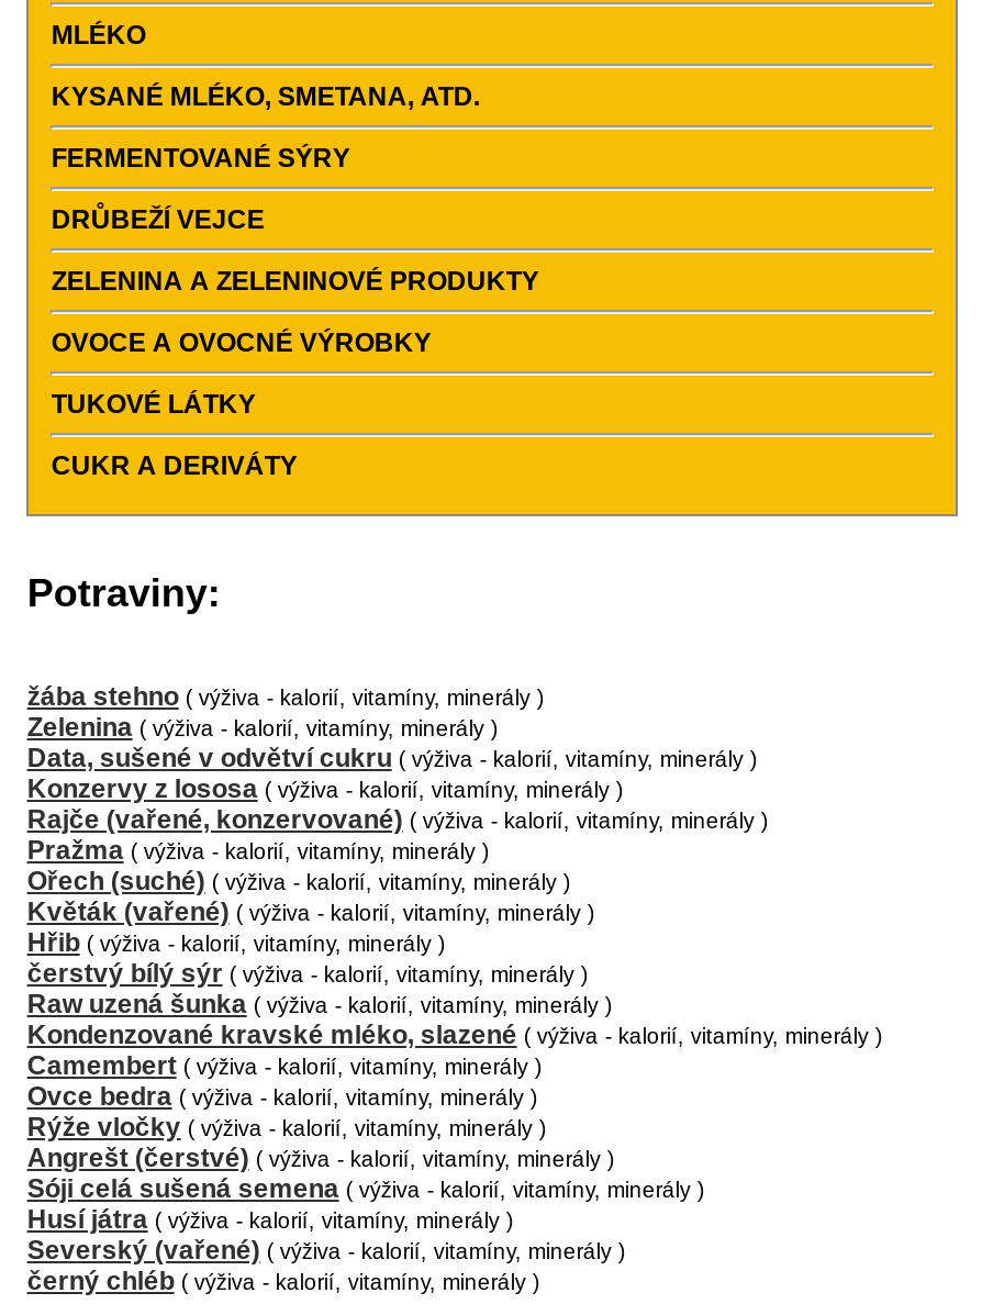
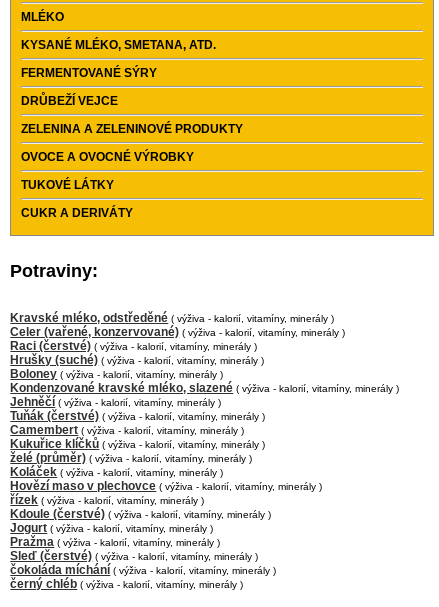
[27,680,767,1018] žába stehno ( výživa - kalorií, vitamíny, minerály ) | Zelenina ( výživa - kalorií, vitamíny, minerály ) | Data, sušené v odvětví cukru ( výživa - kalorií, vitamíny, minerály ) | Konzervy z lososa ( výživa - kalorií, vitamíny, minerály ) | Rajče (vařené, konzervované) ( výživa - kalorií, vitamíny, minerály ) | Ořech (suché) ( výživa - kalorií, vitamíny, minerály ) | Květák (vařené) ( výživa - kalorií, vitamíny, minerály ) | Hřib ( výživa - kalorií, vitamíny, minerály ) | čerstvý bílý sýr ( výživa - kalorií, vitamíny, minerály ) | Raw uzená šunka ( výživa - kalorií, vitamíny, minerály ) -> [10,310,345,380] Kravské mléko, odstředěné ( výživa - kalorií, vitamíny, minerály ) | Celer (vařené, konzervované) ( výživa - kalorií, vitamíny, minerály ) | Raci (čerstvé) ( výživa - kalorií, vitamíny, minerály ) | Hrušky (suché) ( výživa - kalorií, vitamíny, minerály ) | Boloney ( výživa - kalorií, vitamíny, minerály )
moved [27,834,488,865] -> [10,534,220,548]: Pražma ( výživa - kalorií, vitamíny, minerály )
moved [27,1018,882,1049] -> [10,380,399,394]: Kondenzované kravské mléko, slazené ( výživa - kalorií, vitamíny, minerály )
none -> [10,394,265,422] Jehněčí ( výživa - kalorií, vitamíny, minerály ) | Tuňák (čerstvé) ( výživa - kalorií, vitamíny, minerály )
moved [27,1049,541,1080] -> [10,422,244,436]: Camembert ( výživa - kalorií, vitamíny, minerály )
[27,1080,704,1264] Ovce bedra ( výživa - kalorií, vitamíny, minerály ) | Rýže vločky ( výživa - kalorií, vitamíny, minerály ) | Angrešt (čerstvé) ( výživa - kalorií, vitamíny, minerály ) | Sóji celá sušená semena ( výživa - kalorií, vitamíny, minerály ) | Husí játra ( výživa - kalorií, vitamíny, minerály ) | Severský (vařené) ( výživa - kalorií, vitamíny, minerály ) -> [10,436,322,576] Kukuřice klíčků ( výživa - kalorií, vitamíny, minerály ) | želé (průměr) ( výživa - kalorií, vitamíny, minerály ) | Koláček ( výživa - kalorií, vitamíny, minerály ) | Hovězí maso v plechovce ( výživa - kalorií, vitamíny, minerály ) | řízek ( výživa - kalorií, vitamíny, minerály ) | Kdoule (čerstvé) ( výživa - kalorií, vitamíny, minerály ) | Jogurt ( výživa - kalorií, vitamíny, minerály ) | Sleď (čerstvé) ( výživa - kalorií, vitamíny, minerály ) | čokoláda míchání ( výživa - kalorií, vitamíny, minerály )

